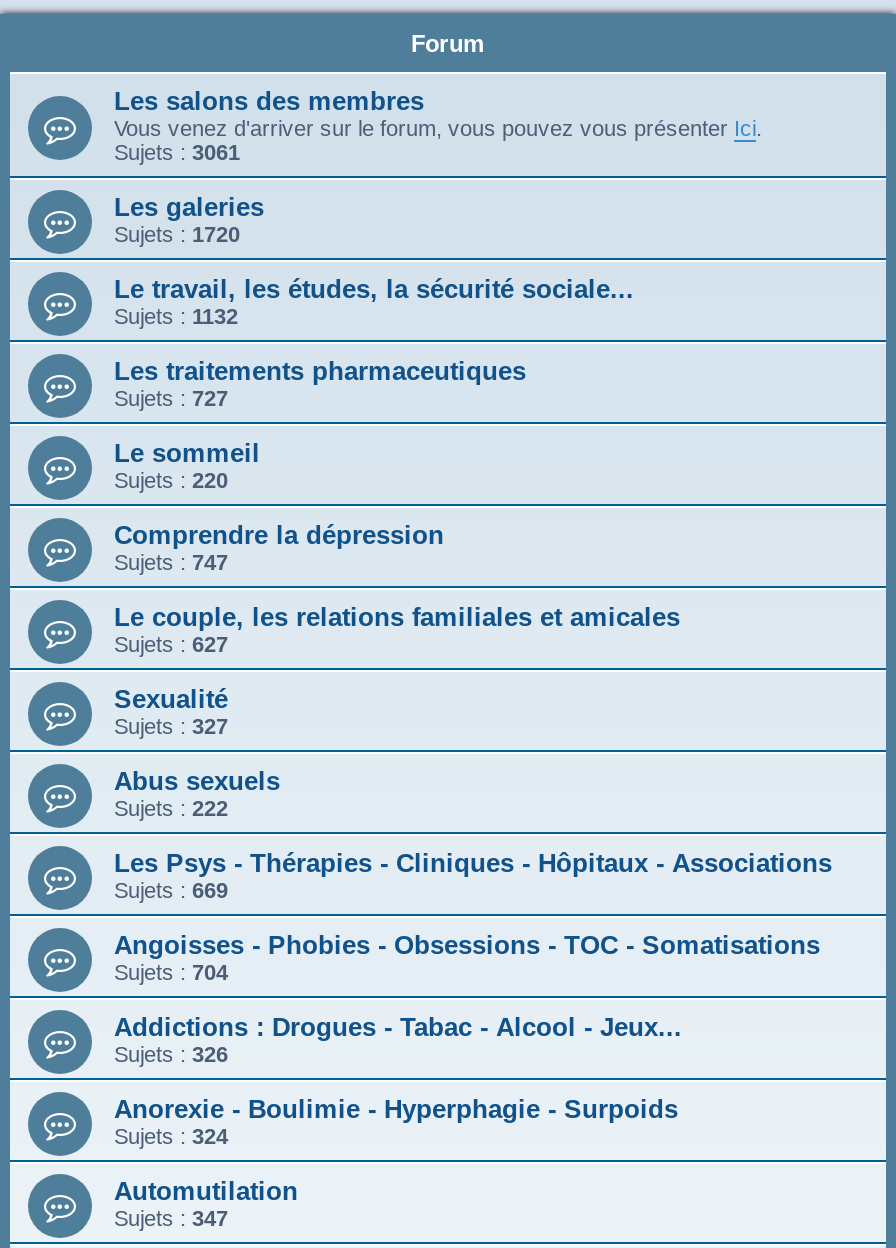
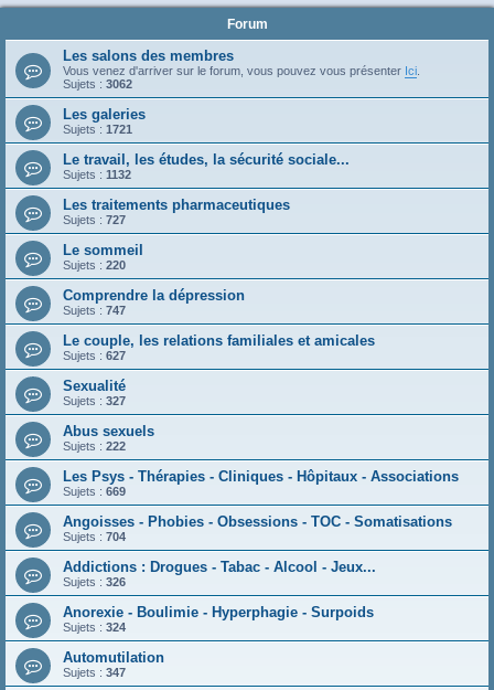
[114,140,240,164] Sujets : 3061 -> [63,77,132,91] Sujets : 3062
[114,222,240,246] Sujets : 1720 -> [63,123,132,136] Sujets : 1721

